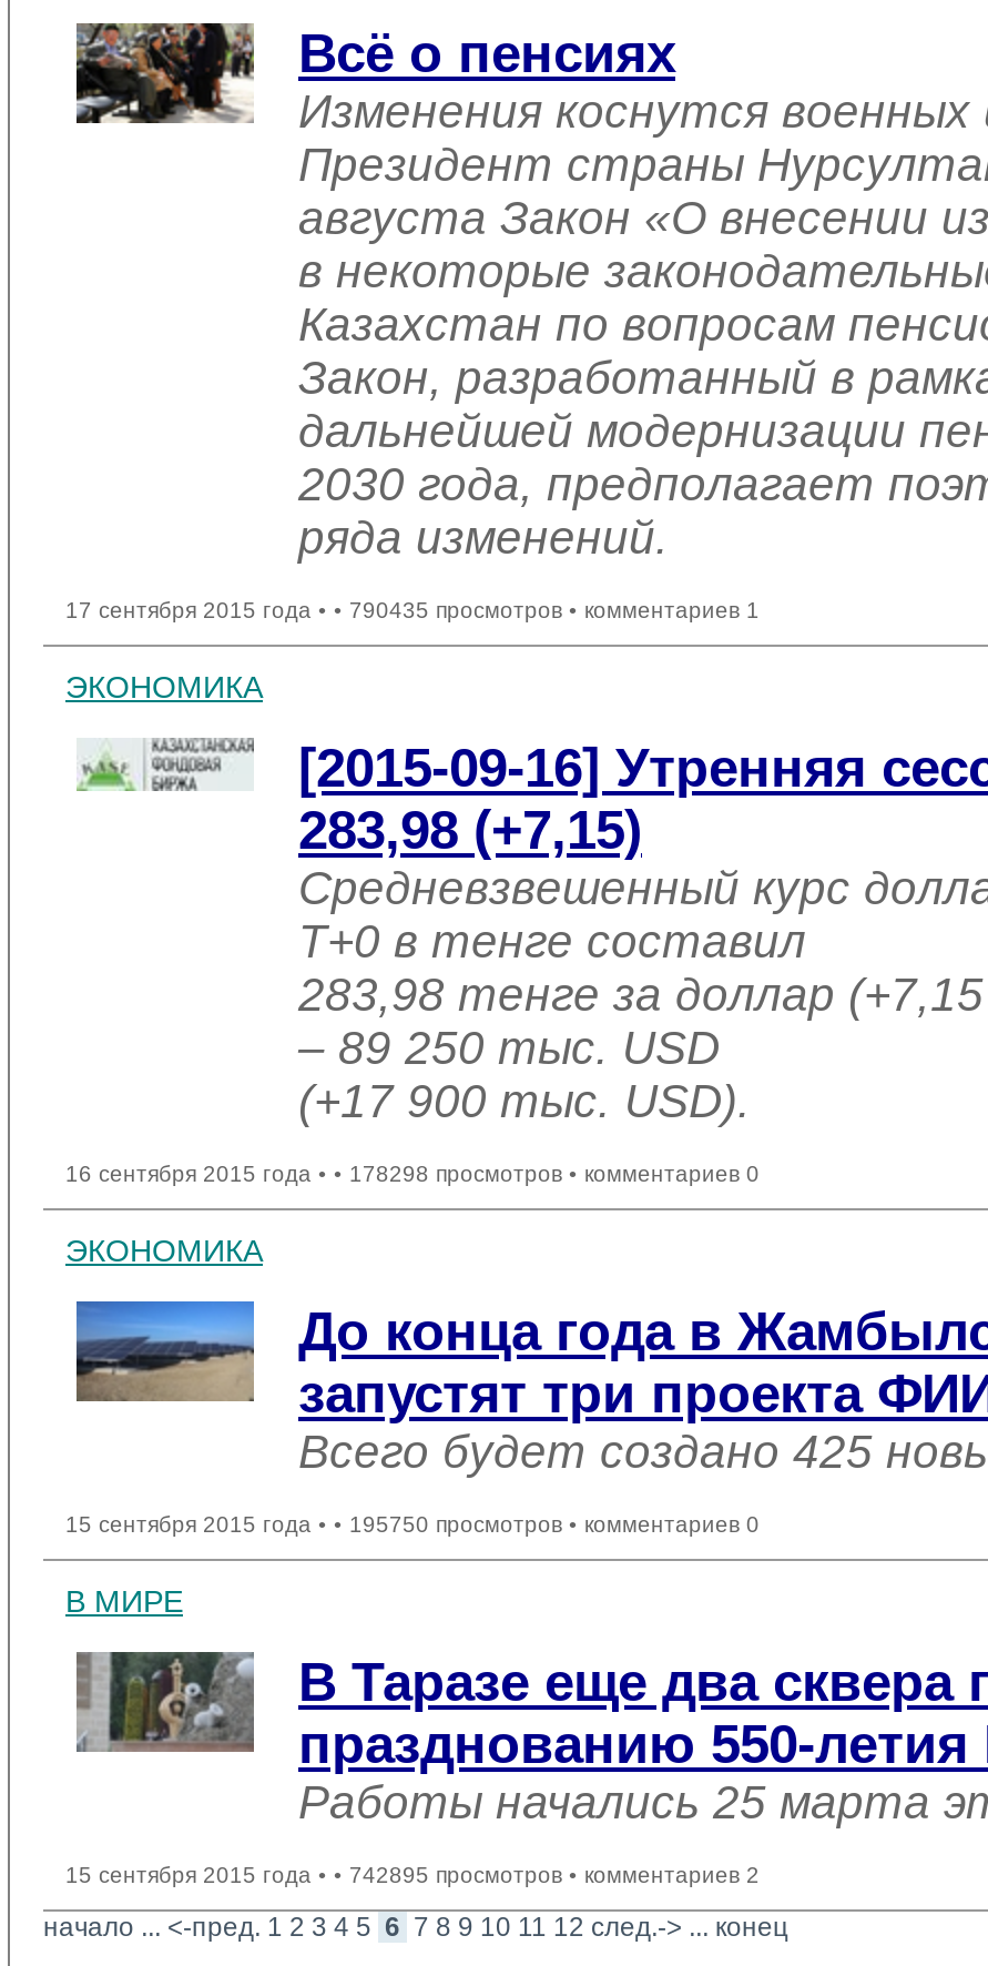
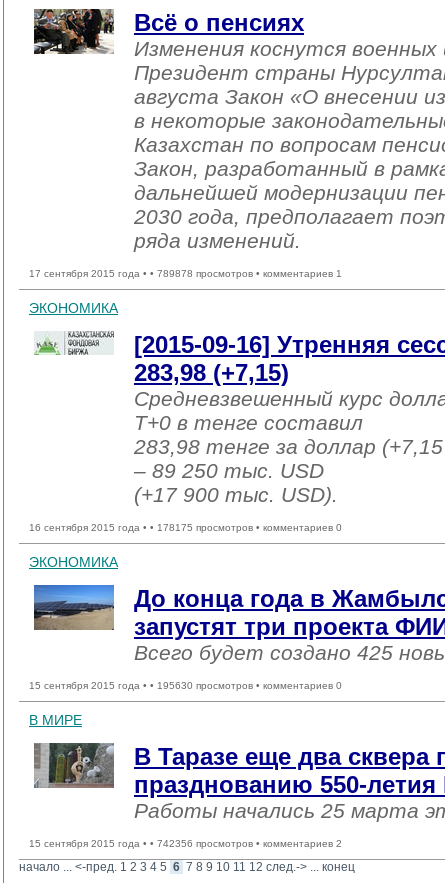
[65,598,760,622] 17 сентября 2015 года • • 790435 просмотров • комментариев 1 -> [29,268,342,279] 17 сентября 2015 года • • 789878 просмотров • комментариев 1
[65,1162,760,1186] 16 сентября 2015 года • • 178298 просмотров • комментариев 0 -> [29,522,342,533] 16 сентября 2015 года • • 178175 просмотров • комментариев 0
[65,1512,760,1537] 15 сентября 2015 года • • 195750 просмотров • комментариев 0 -> [29,680,342,691] 15 сентября 2015 года • • 195630 просмотров • комментариев 0
[65,1863,760,1887] 15 сентября 2015 года • • 742895 просмотров • комментариев 2 -> [29,838,342,849] 15 сентября 2015 года • • 742356 просмотров • комментариев 2

